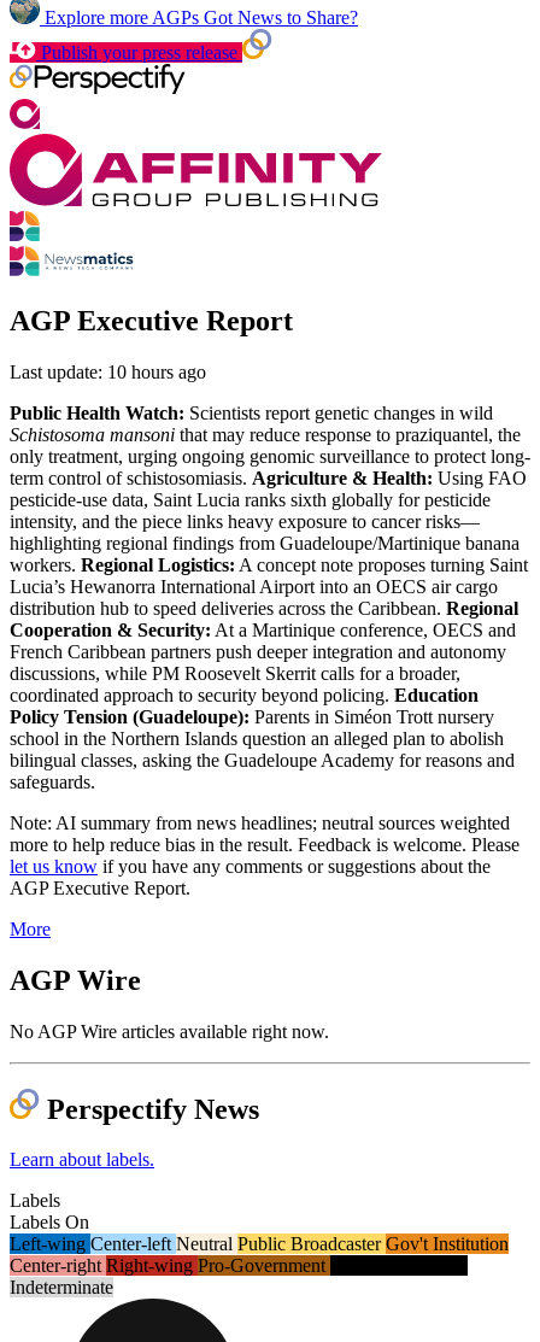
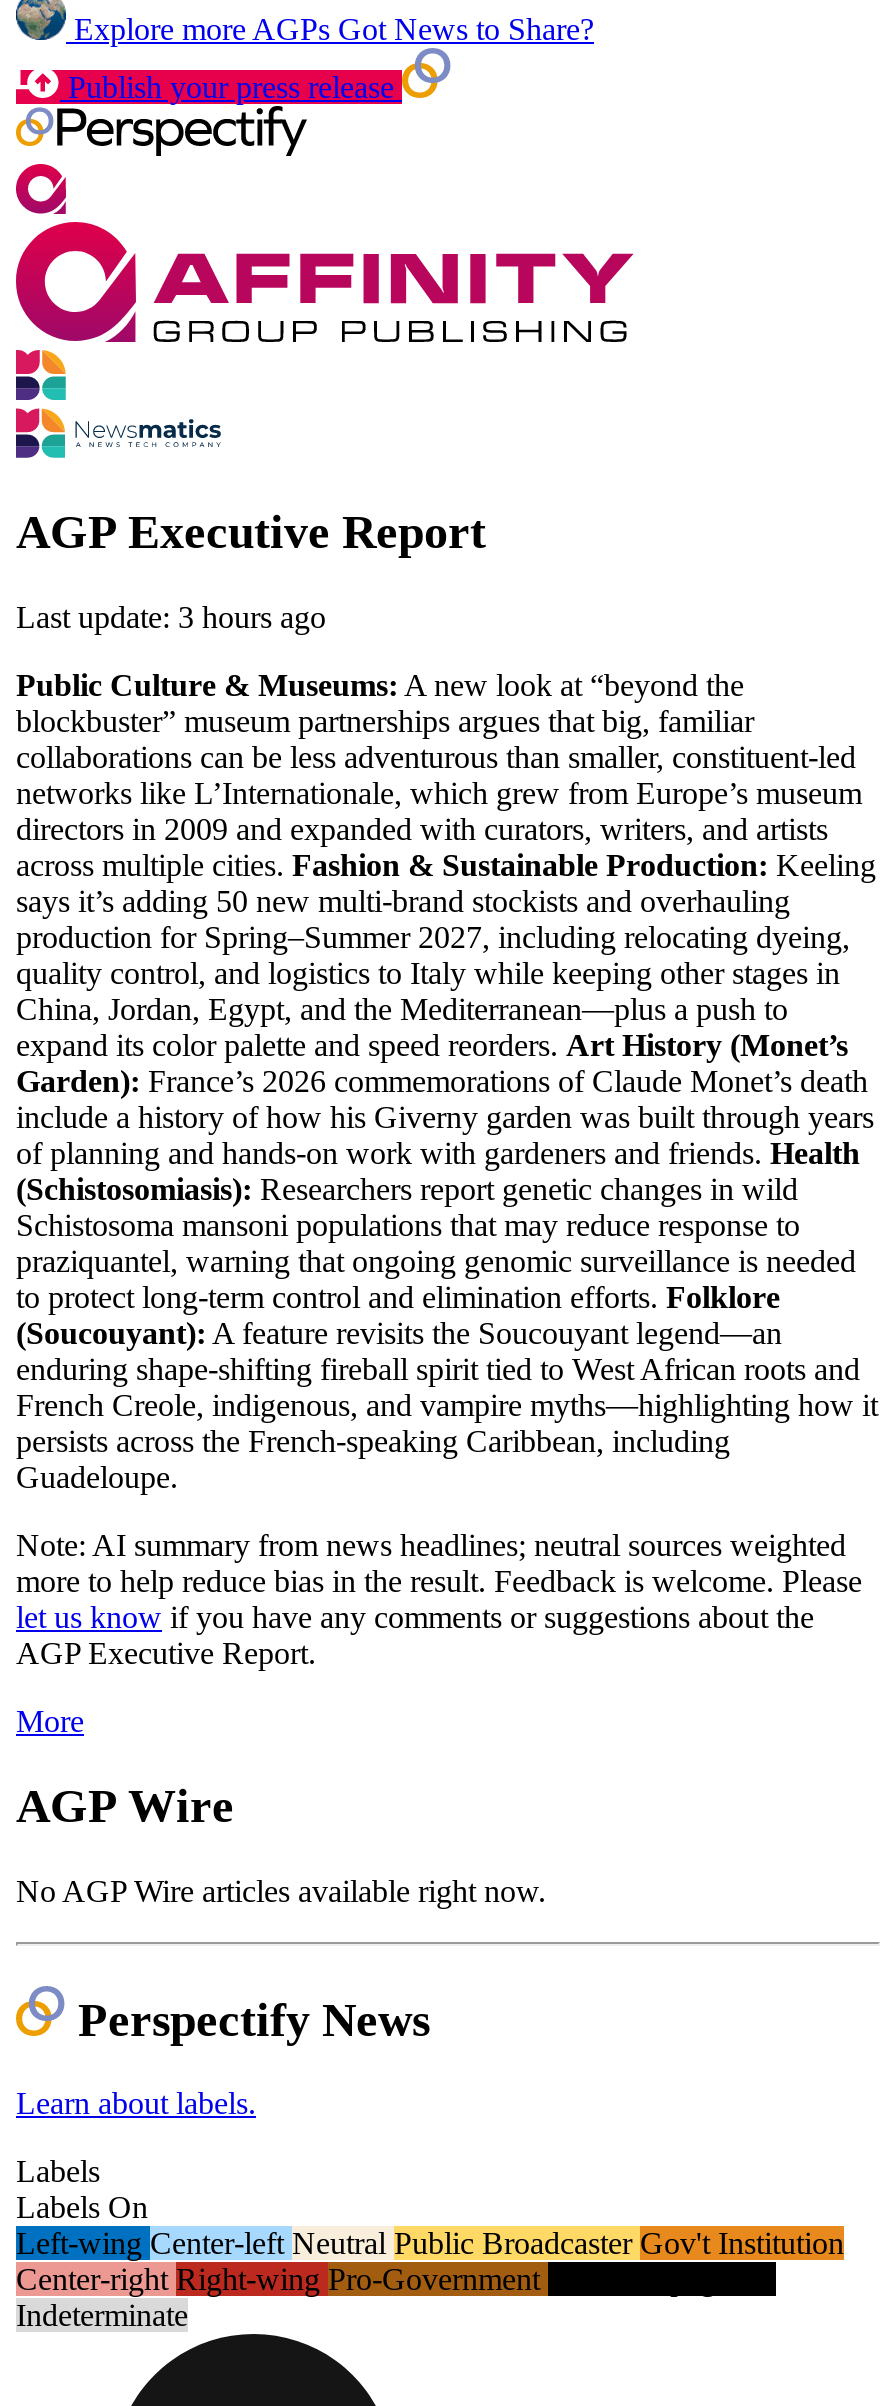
[10,361,206,382] Last update: 10 hours ago -> [16,600,326,634] Last update: 3 hours ago
[10,402,530,792] Public Health Watch: Scientists report genetic changes in wild | Schistosoma mansoni that may reduce response to praziquantel, the | only treatment, urging ongoing genomic surveillance to protect long- | term control of schistosomiasis. Agriculture & Health: Using FAO | pesticide-use data, Saint Lucia ranks sixth globally for pesticide | intensity, and the piece links heavy exposure to cancer risks— | highlighting regional findings from Guadeloupe/Martinique banana | workers. Regional Logistics: A concept note proposes turning Saint | Lucia’s Hewanorra International Airport into an OECS air cargo | distribution hub to speed deliveries across the Caribbean. Regional | Cooperation & Security: At a Martinique conference, OECS and | French Caribbean partners push deeper integration and autonomy | discussions, while PM Roosevelt Skerrit calls for a broader, | coordinated approach to security beyond policing. Education | Policy Tension (Guadeloupe): Parents in Siméon Trott nursery | school in the Northern Islands question an alleged plan to abolish | bilingual classes, asking the Guadeloupe Academy for reasons and | safeguards. -> [16,668,878,1494] Public Culture & Museums: A new look at “beyond the | blockbuster” museum partnerships argues that big, familiar | collaborations can be less adventurous than smaller, constituent-led | networks like L’Internationale, which grew from Europe’s museum | directors in 2009 and expanded with curators, writers, and artists | across multiple cities. Fashion & Sustainable Production: Keeling | says it’s adding 50 new multi-brand stockists and overhauling | production for Spring–Summer 2027, including relocating dyeing, | quality control, and logistics to Italy while keeping other stages in | China, Jordan, Egypt, and the Mediterranean—plus a push to | expand its color palette and speed reorders. Art History (Monet’s | Garden): France’s 2026 commemorations of Claude Monet’s death | include a history of how his Giverny garden was built through years | of planning and hands-on work with gardeners and friends. Health | (Schistosomiasis): Researchers report genetic changes in wild | Schistosoma mansoni populations that may reduce response to | praziquantel, warning that ongoing genomic surveillance is needed | to protect long-term control and elimination efforts. Folklore | (Soucouyant): A feature revisits the Soucouyant legend—an | enduring shape-shifting fireball spirit tied to West African roots and | French Creole, indigenous, and vampire myths—highlighting how it | persists across the French-speaking Caribbean, including | Guadeloupe.

